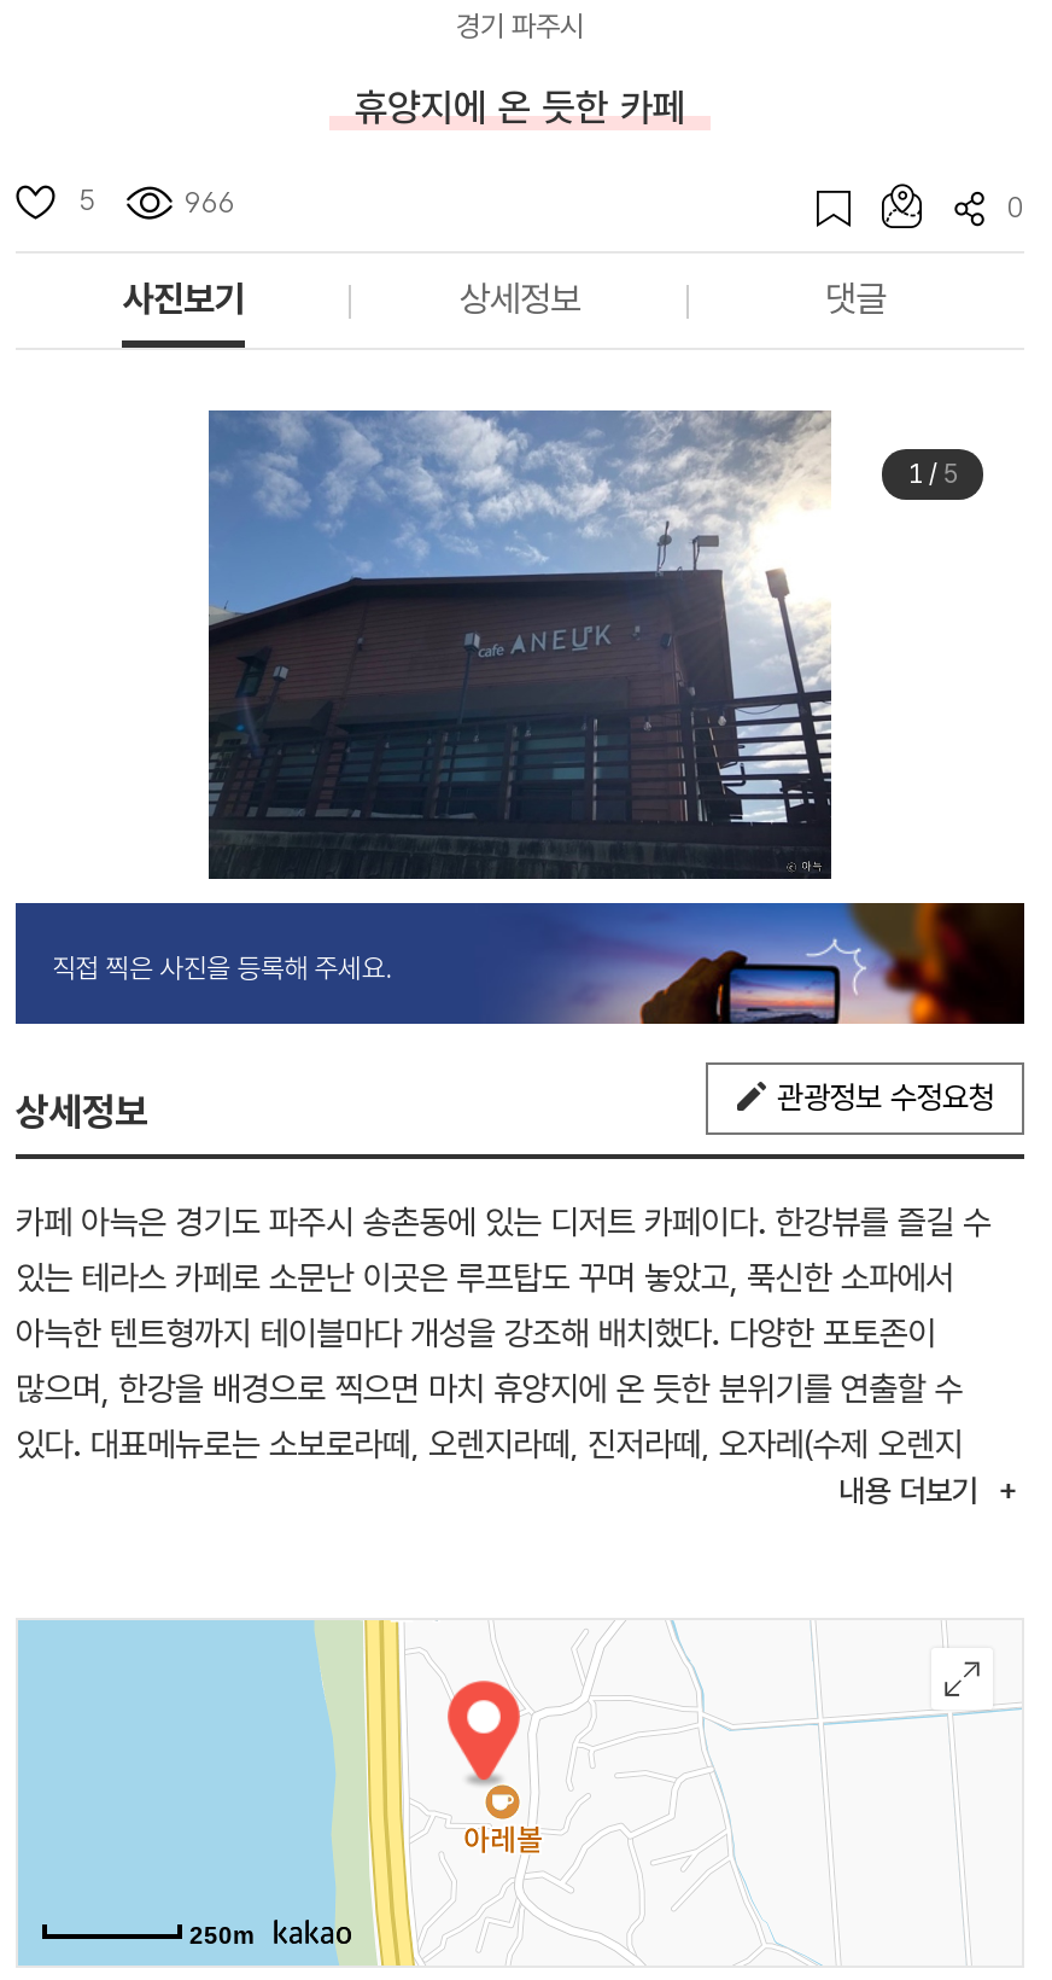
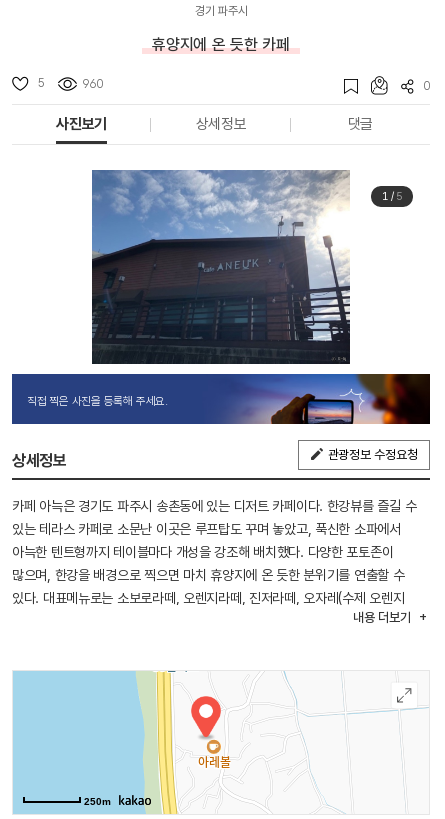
[185,186,235,220] 966 -> [82,77,103,91] 960

